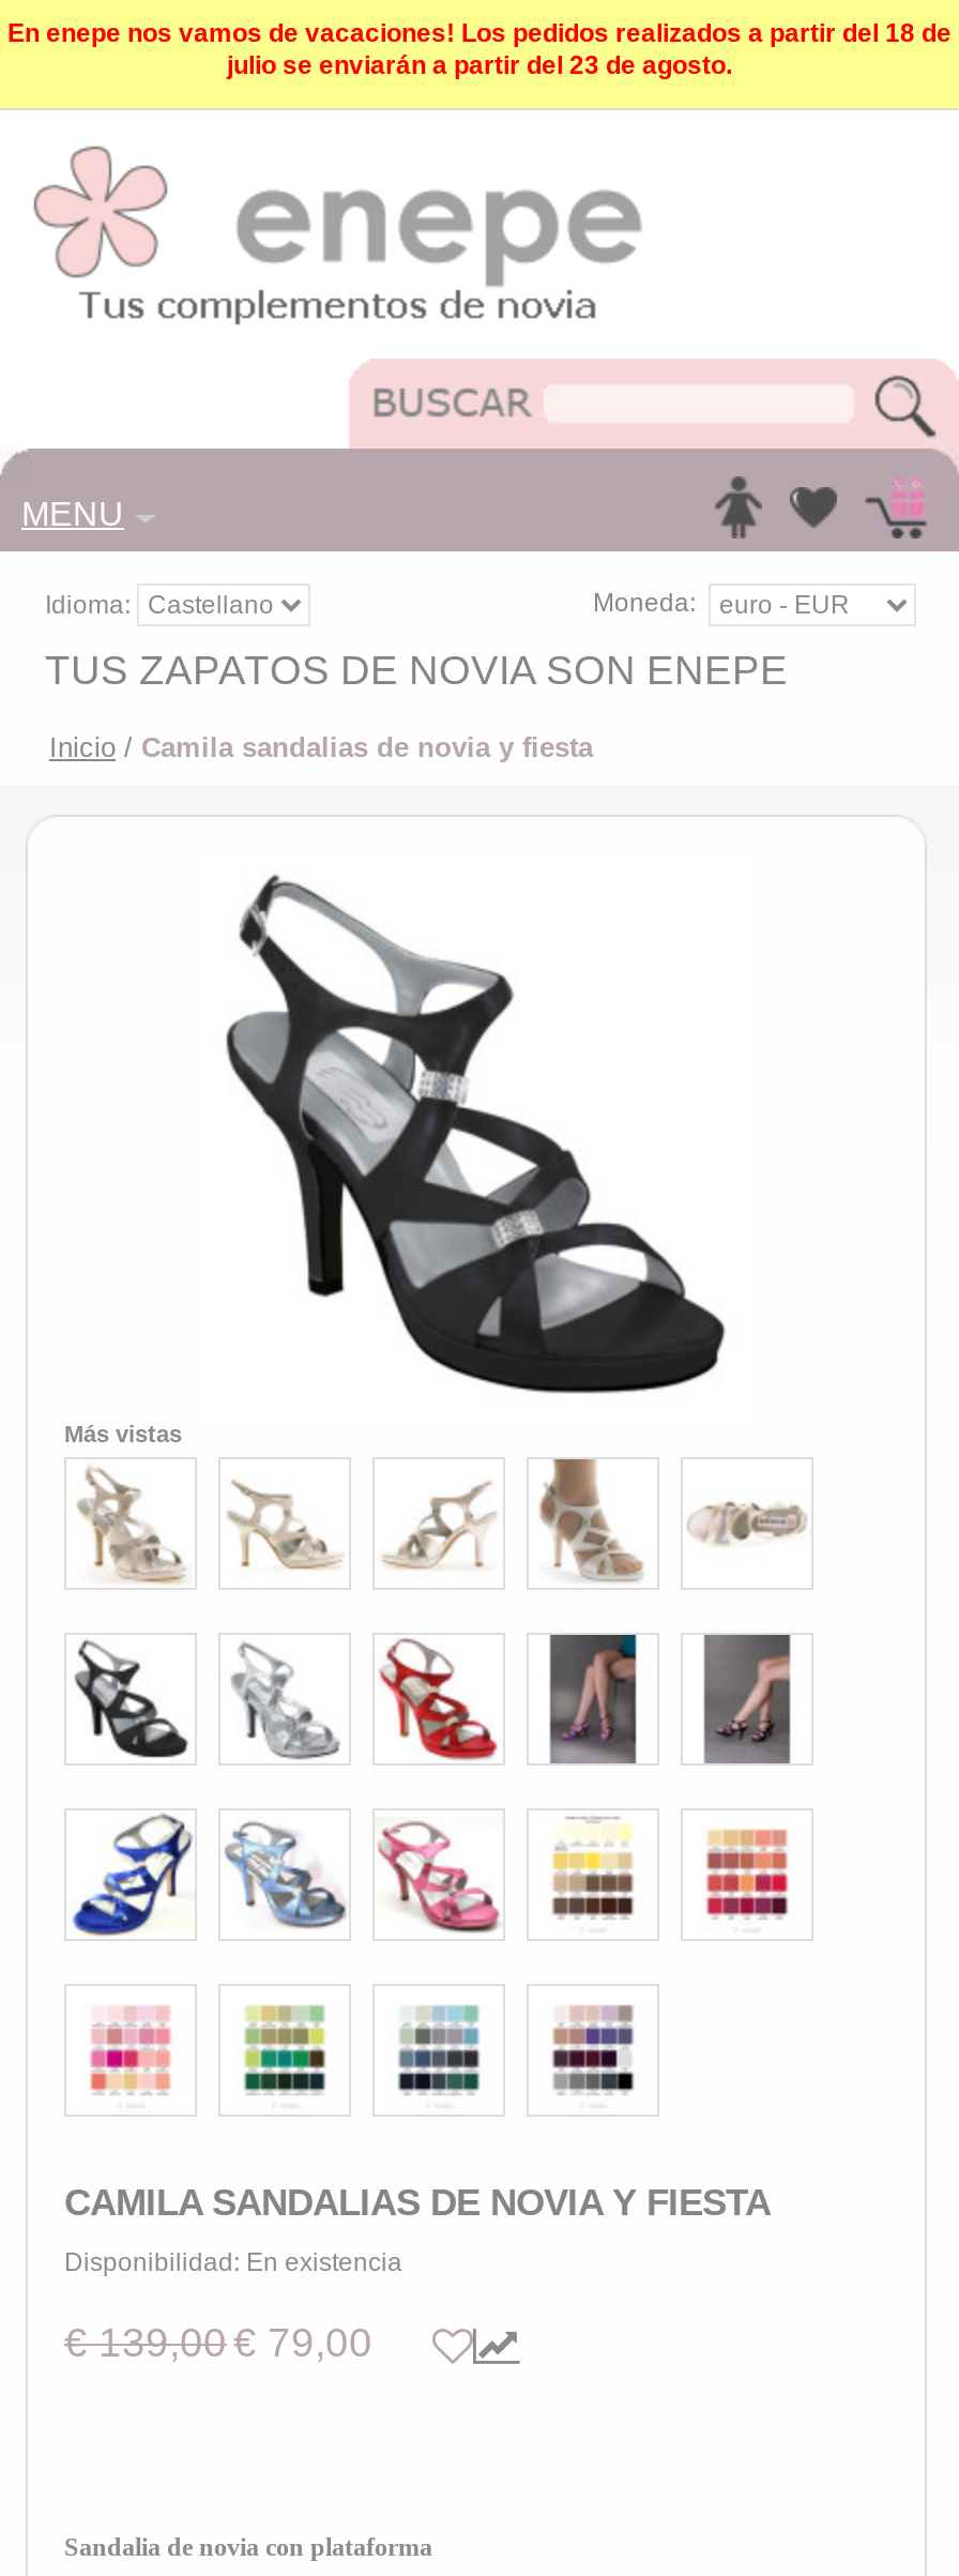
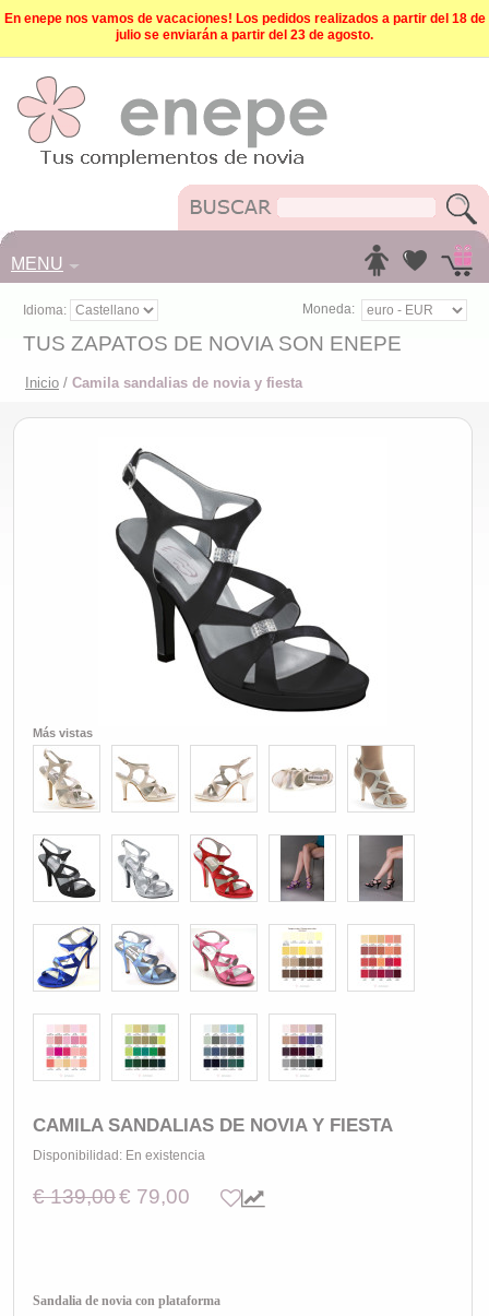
[535,1457,651,1584] [image] -> [272,746,333,808] [image]
[687,1459,807,1581] [image] -> [351,745,410,809] [image]

